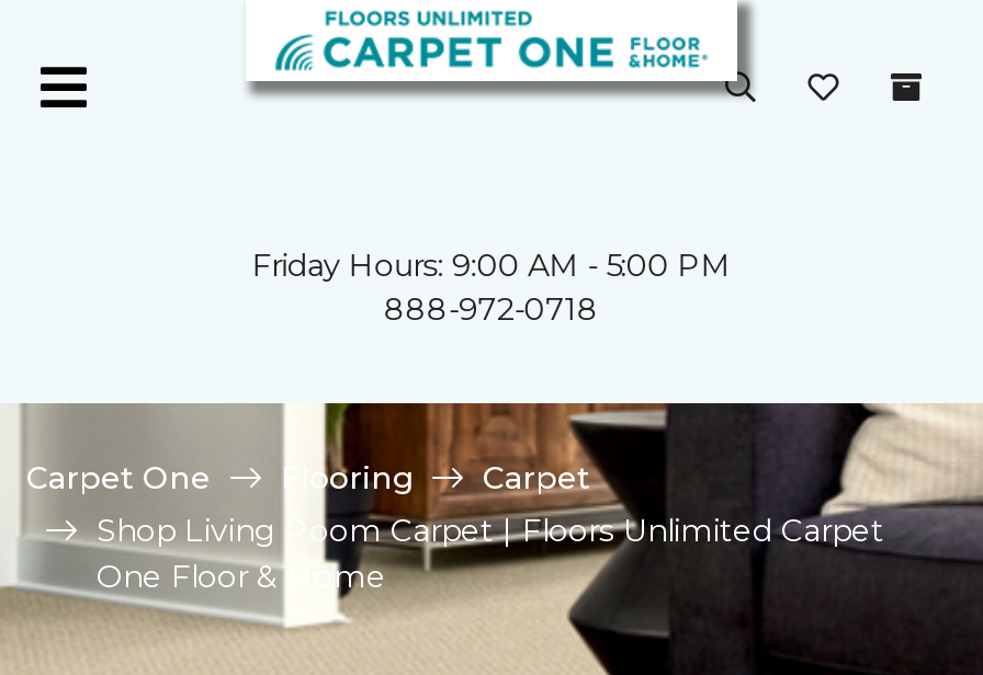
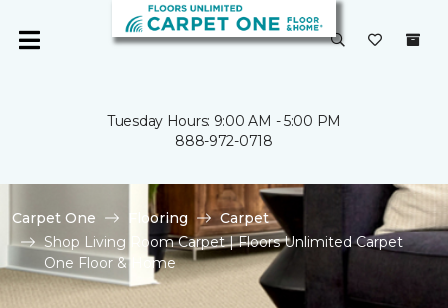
[252,245,731,285] Friday Hours: 9:00 AM - 5:00 PM -> [107,112,341,130] Tuesday Hours: 9:00 AM - 5:00 PM

